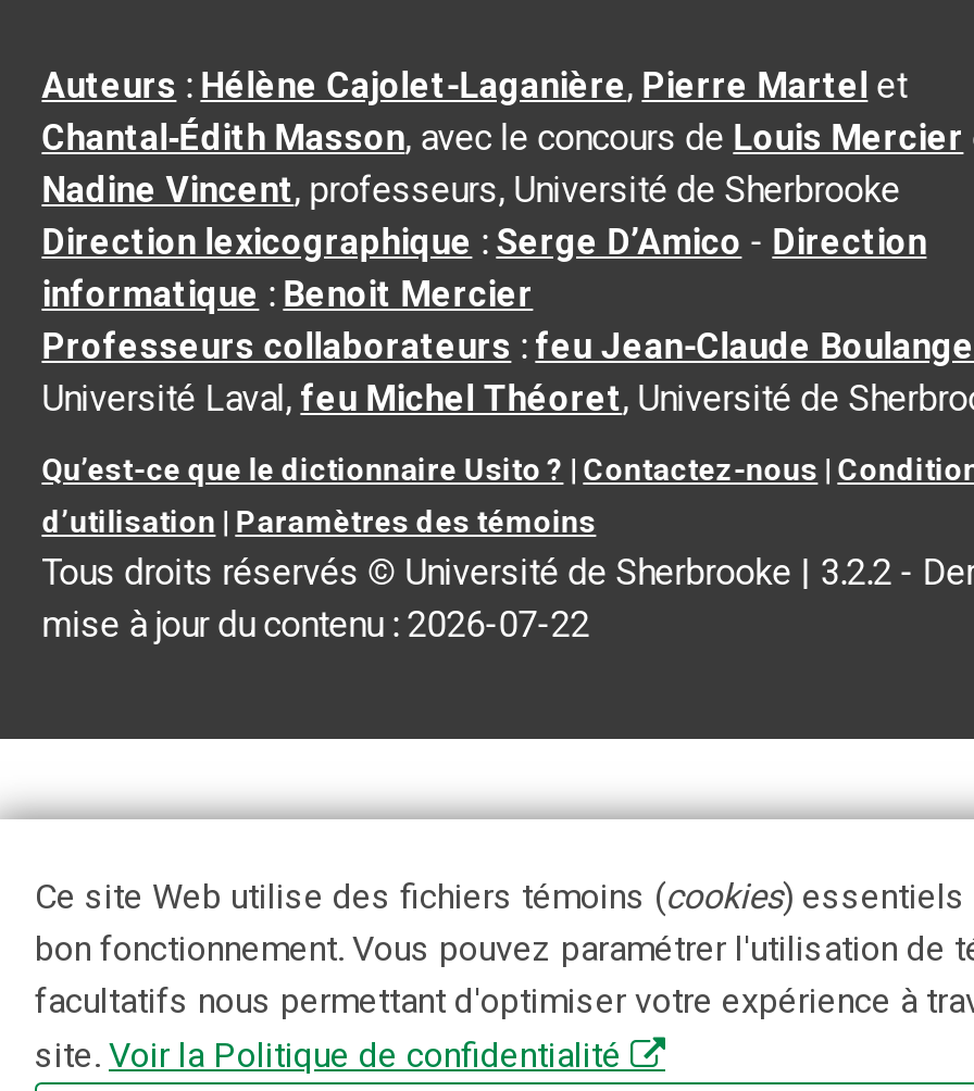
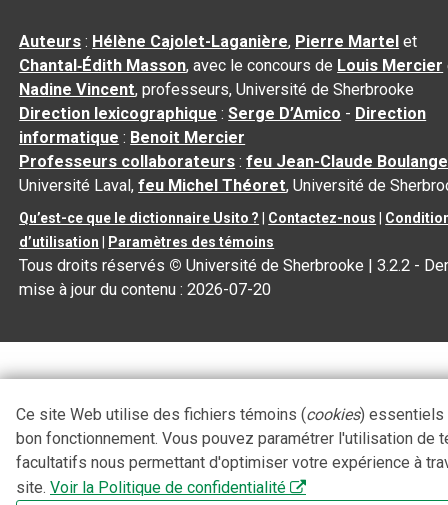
[42,605,590,646] mise à jour du contenu : 2026-07-22 -> [19,280,271,299] mise à jour du contenu : 2026-07-20

